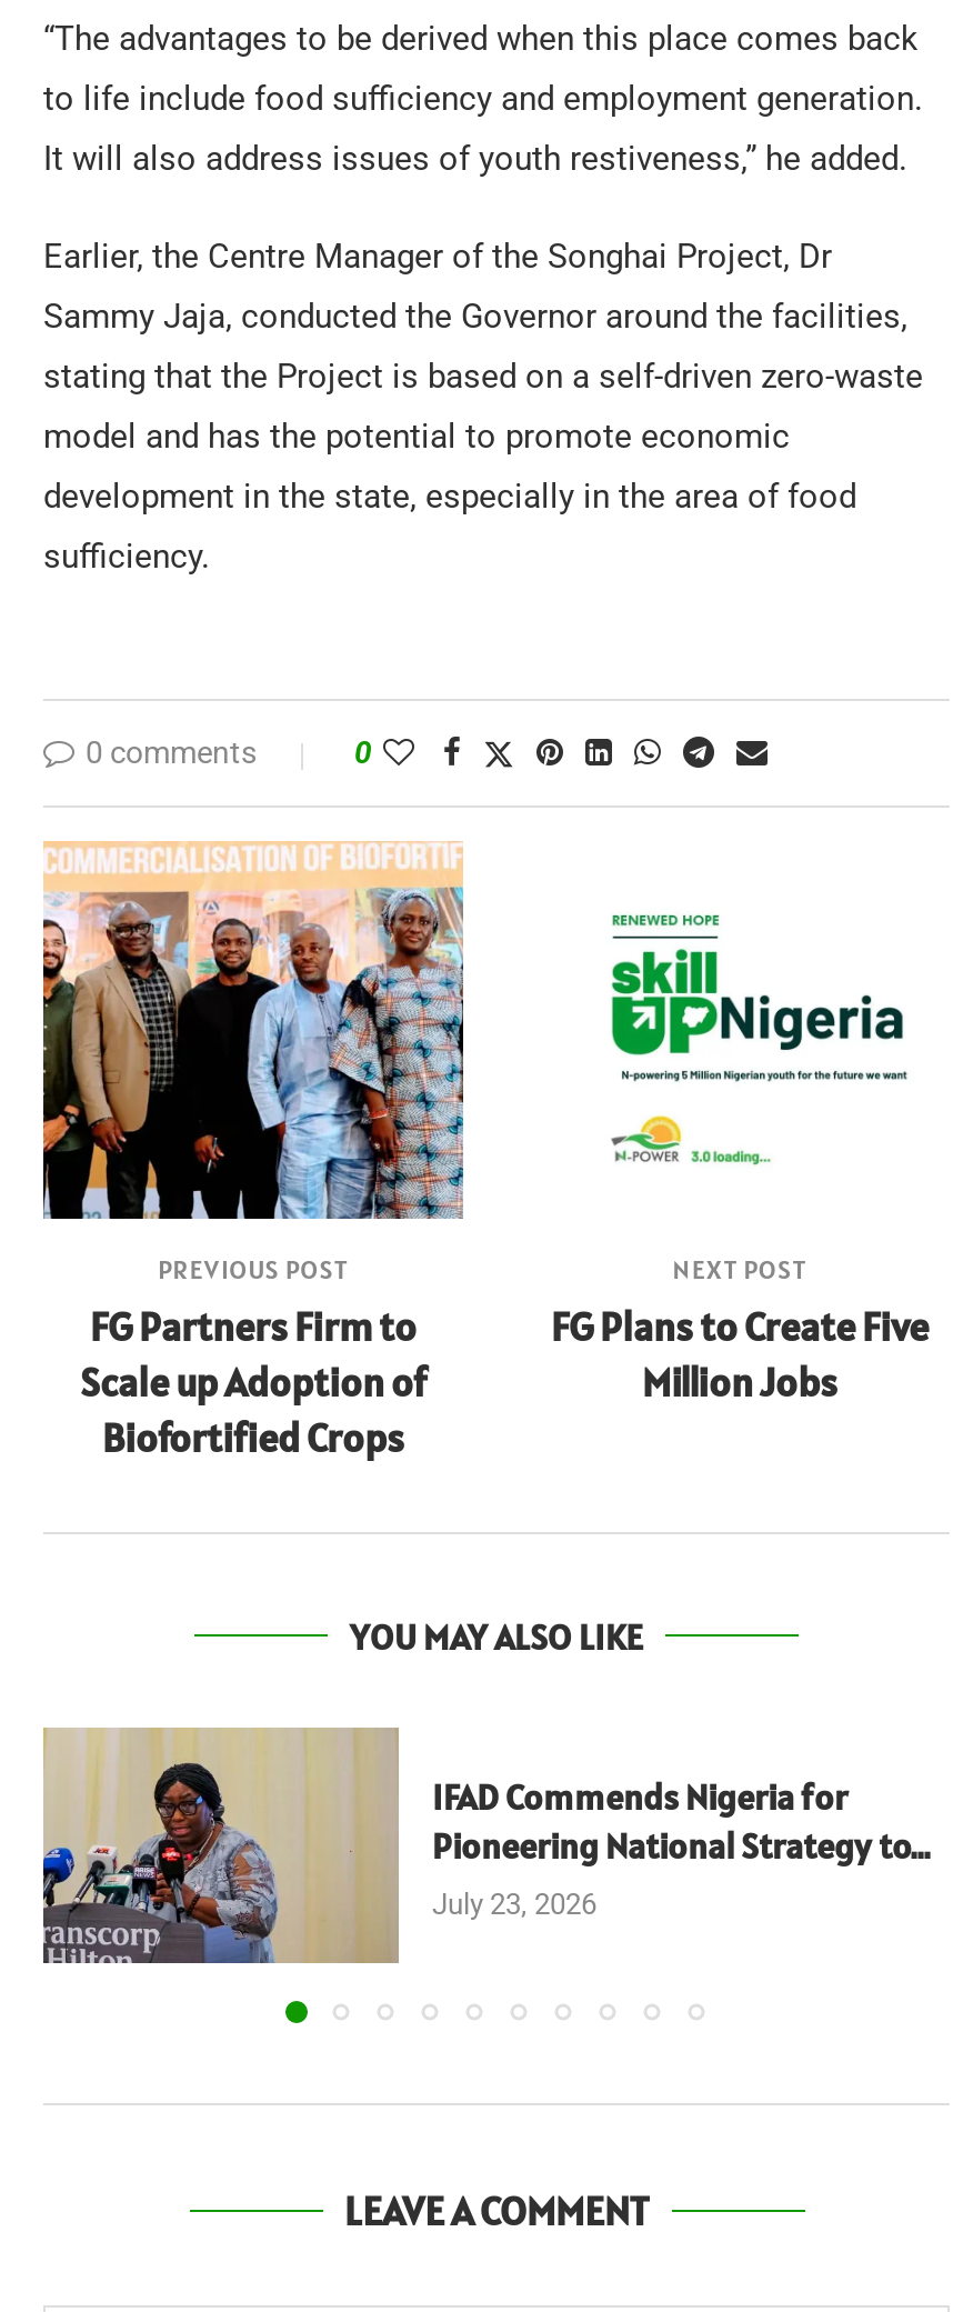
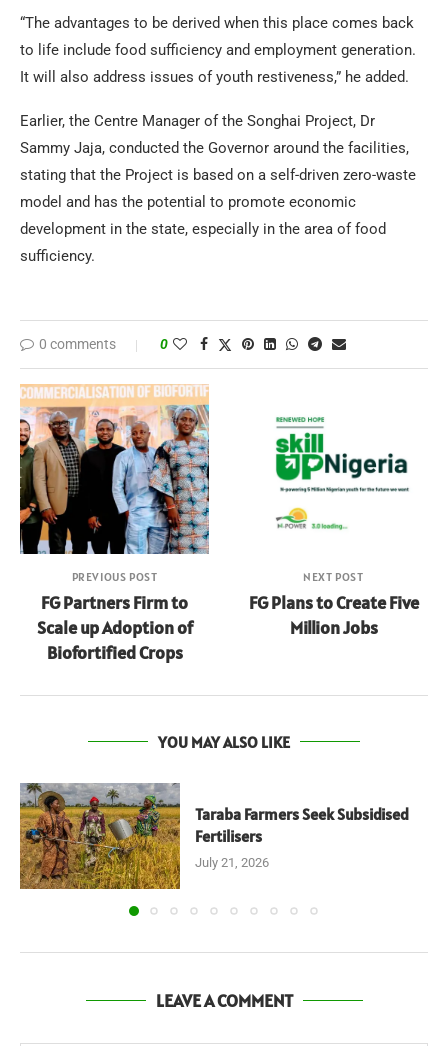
[41,1728,930,1965] [image] | IFAD Commends Nigeria for | Pioneering National Strategy to... | July 23, 2026 -> [19,783,409,890] [image] | Taraba Farmers Seek Subsidised | Fertilisers | July 21, 2026

